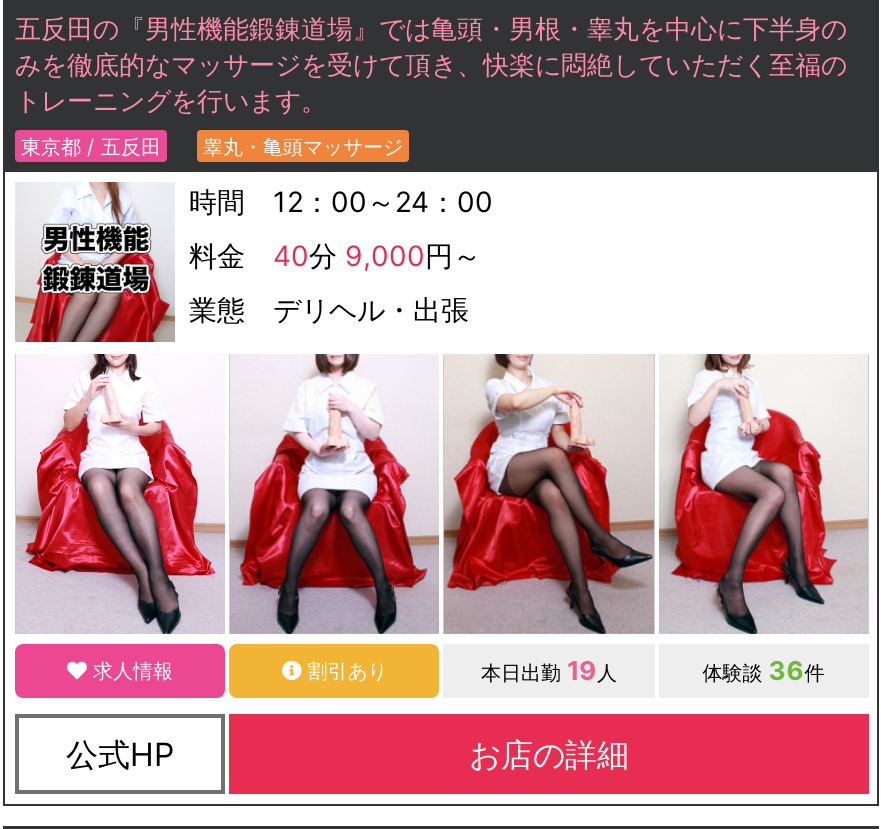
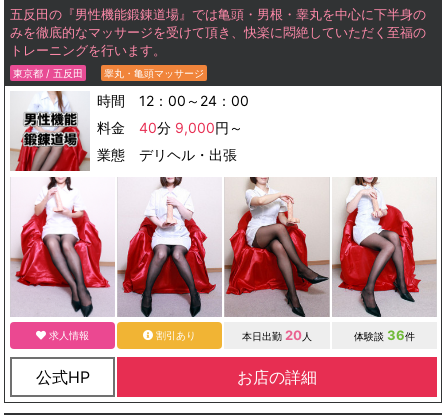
[481,653,617,685] 本日出勤19人 -> [242,327,312,343] 本日出勤20人

